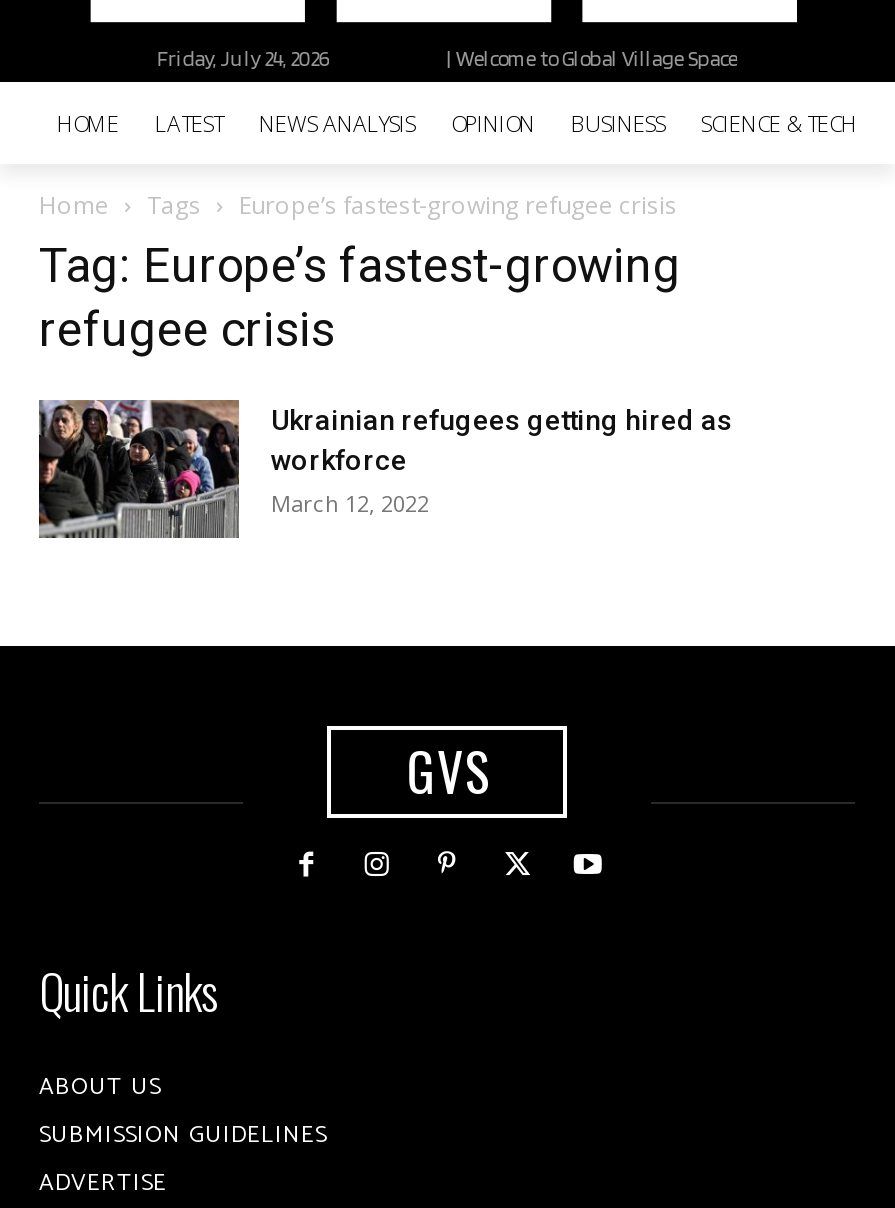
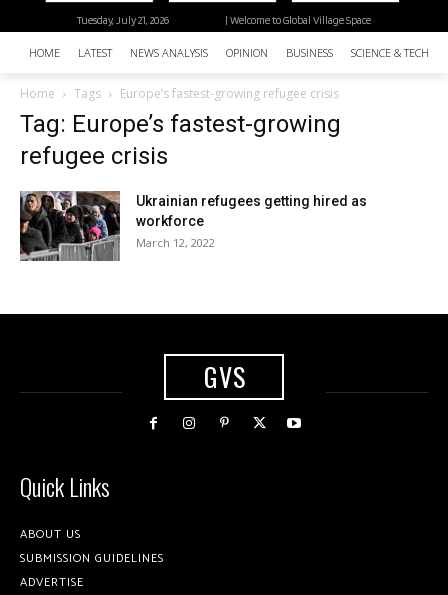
[156,44,328,72] Friday, July 24, 2026 -> [77,13,169,27] Tuesday, July 21, 2026

